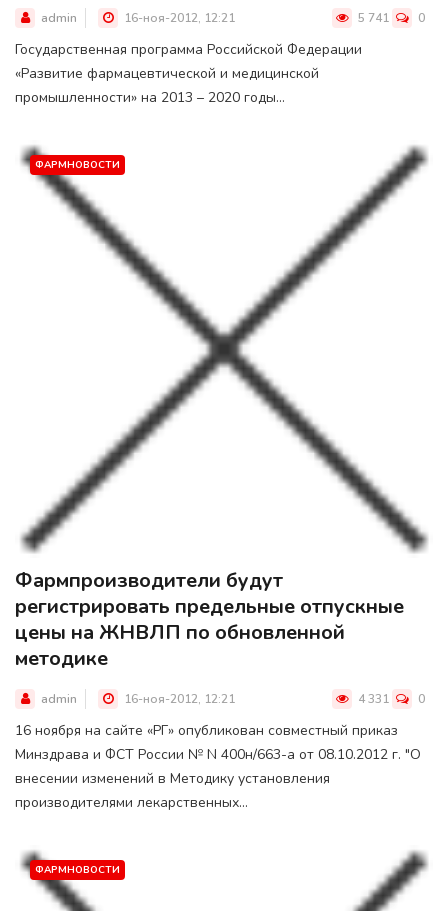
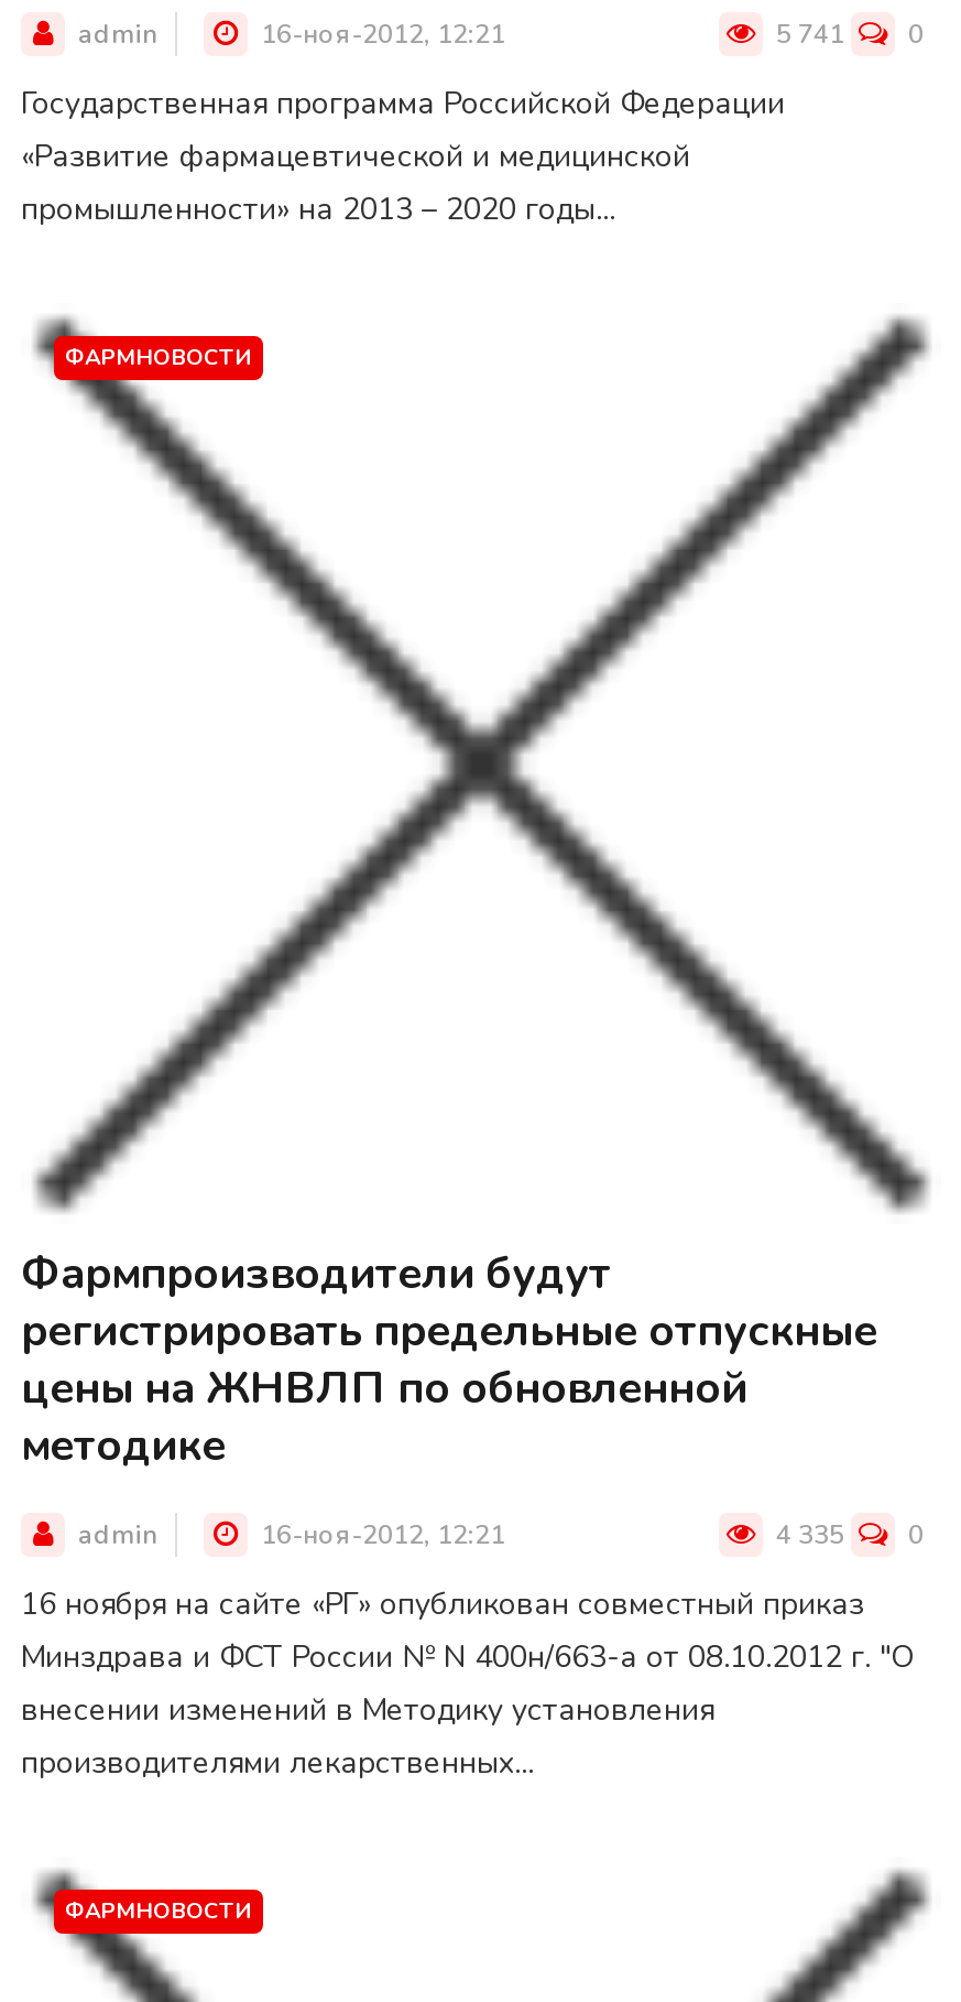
[355,691,425,707] 4 331 0 -> [769,1517,924,1552] 4 335 0

